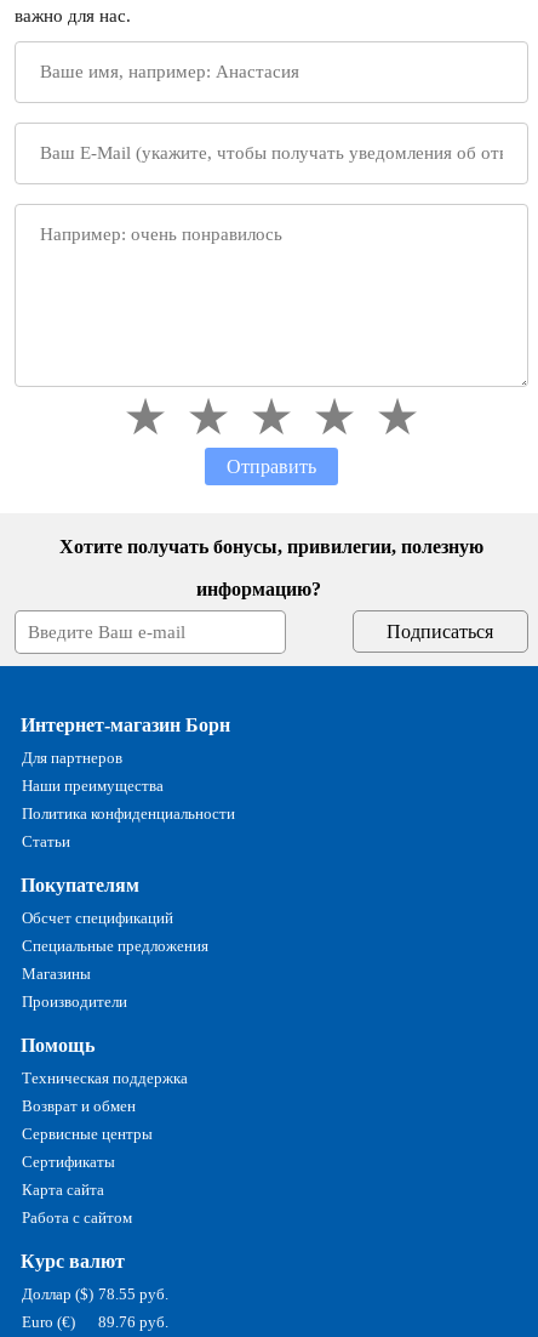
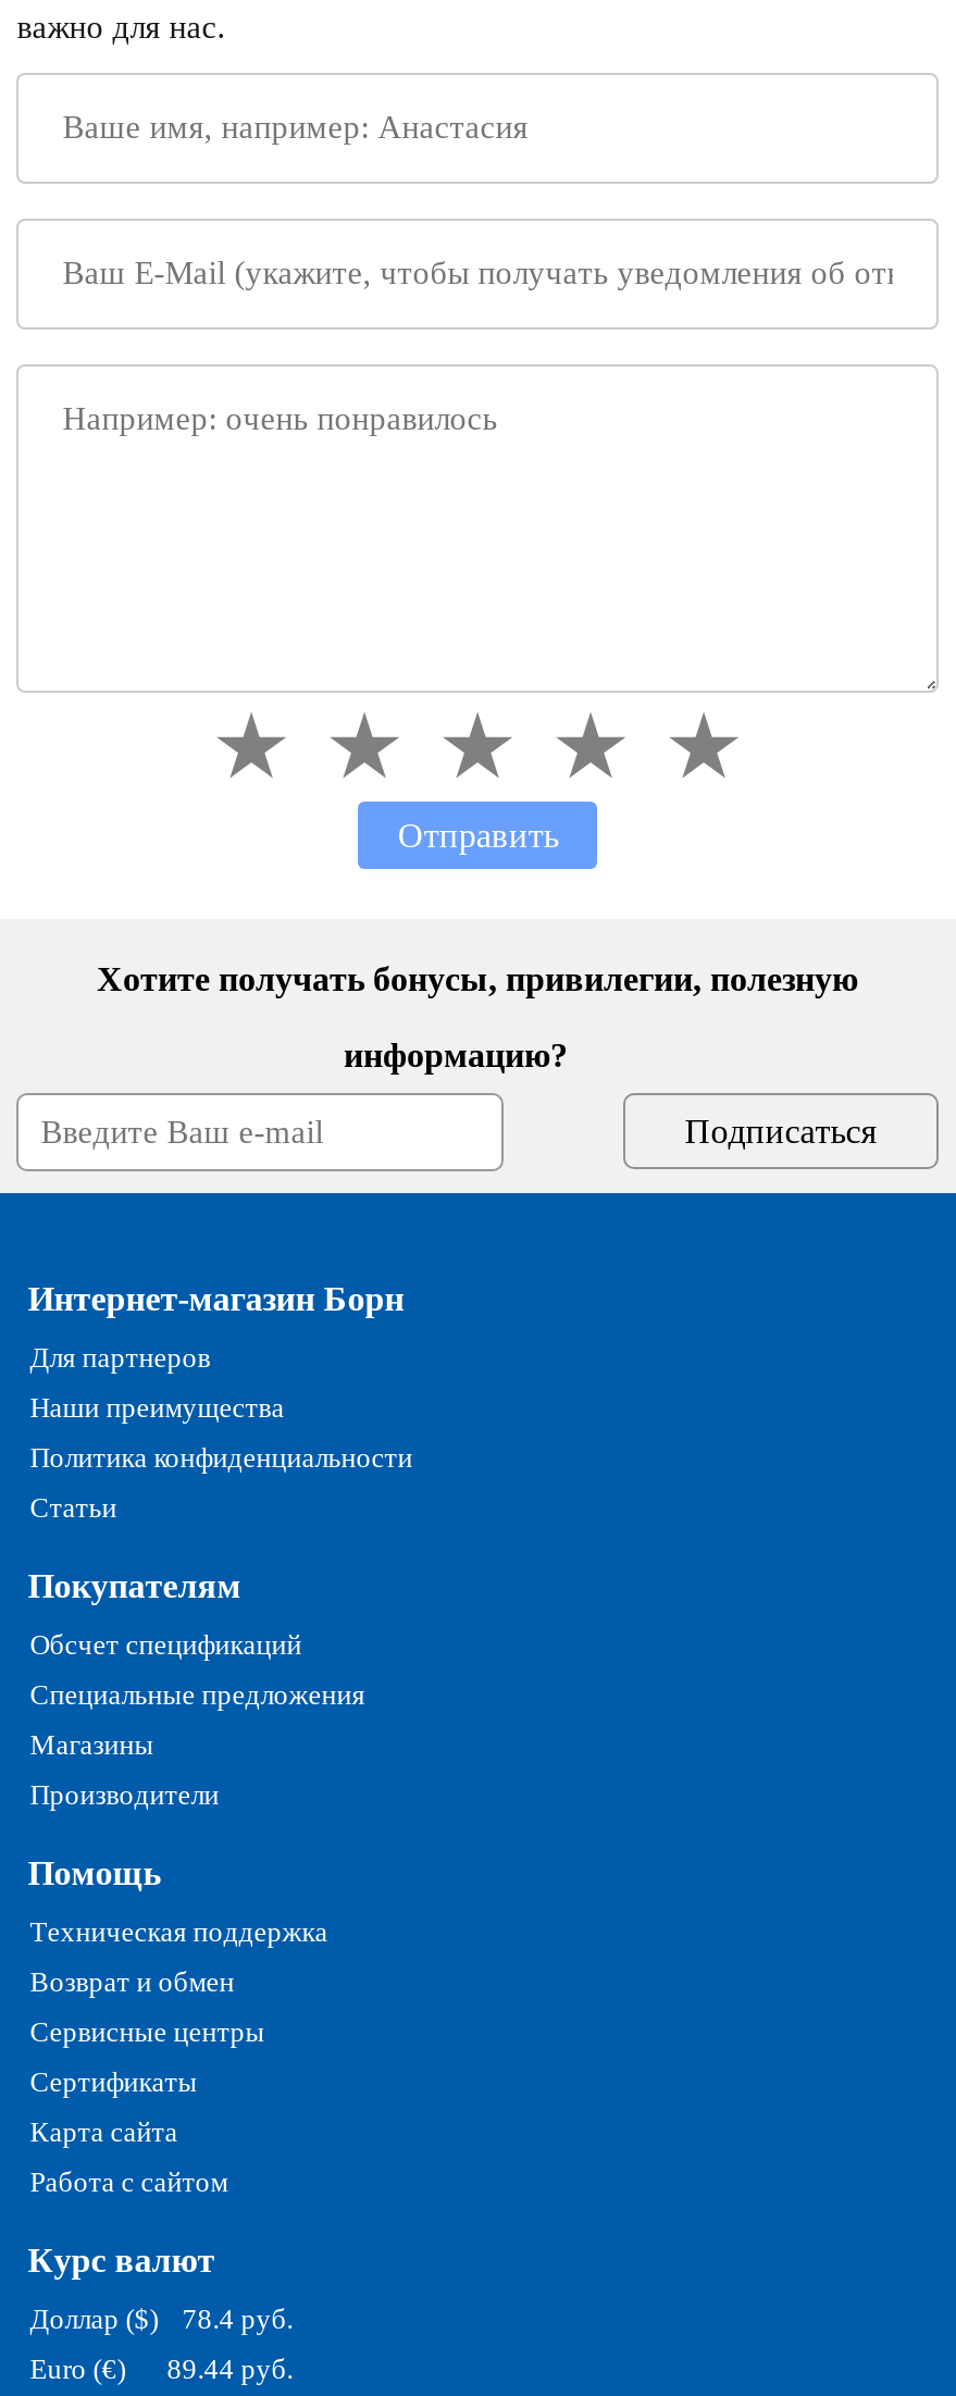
[22,1285,169,1303] Доллар ($) 78.55 руб. -> [30,2302,293,2335] Доллар ($) | 78.4 руб.
[22,1313,169,1331] Euro (€) 89.76 руб. -> [30,2352,293,2385] Euro (€) 89.44 руб.

